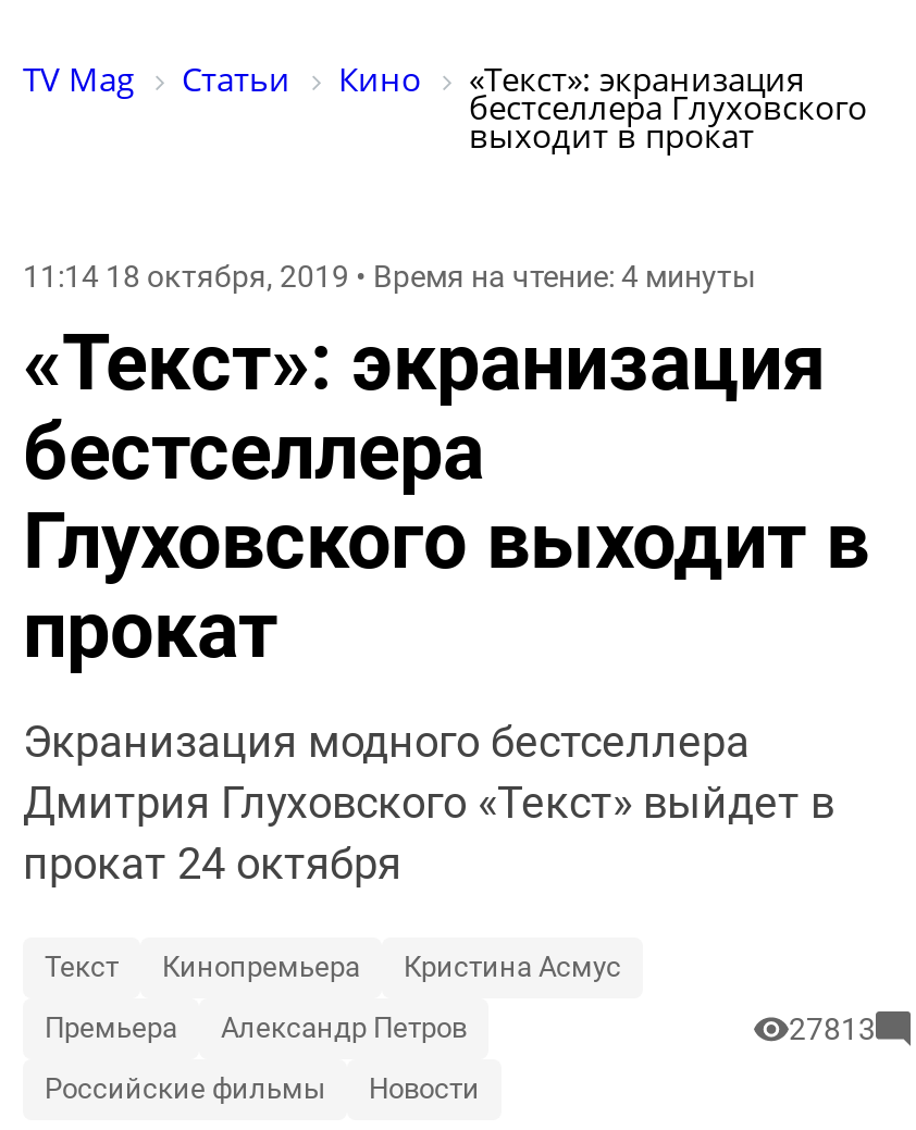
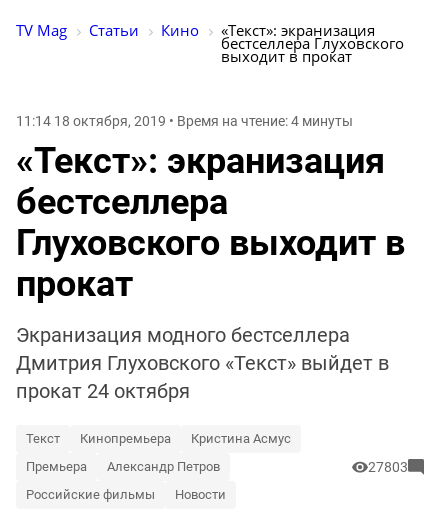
[789,1011,876,1046] 27813 -> [368,459,408,475] 27803

